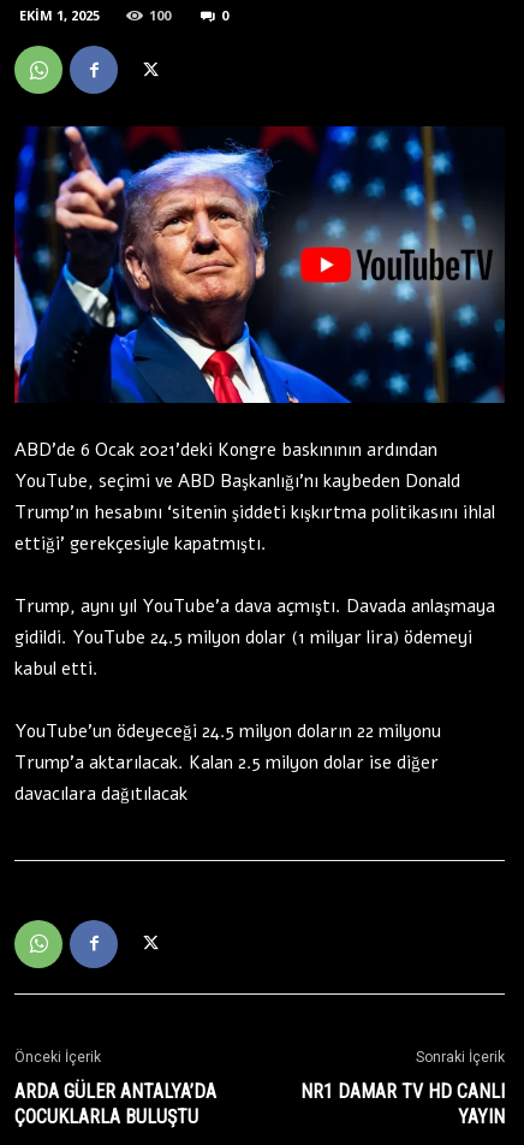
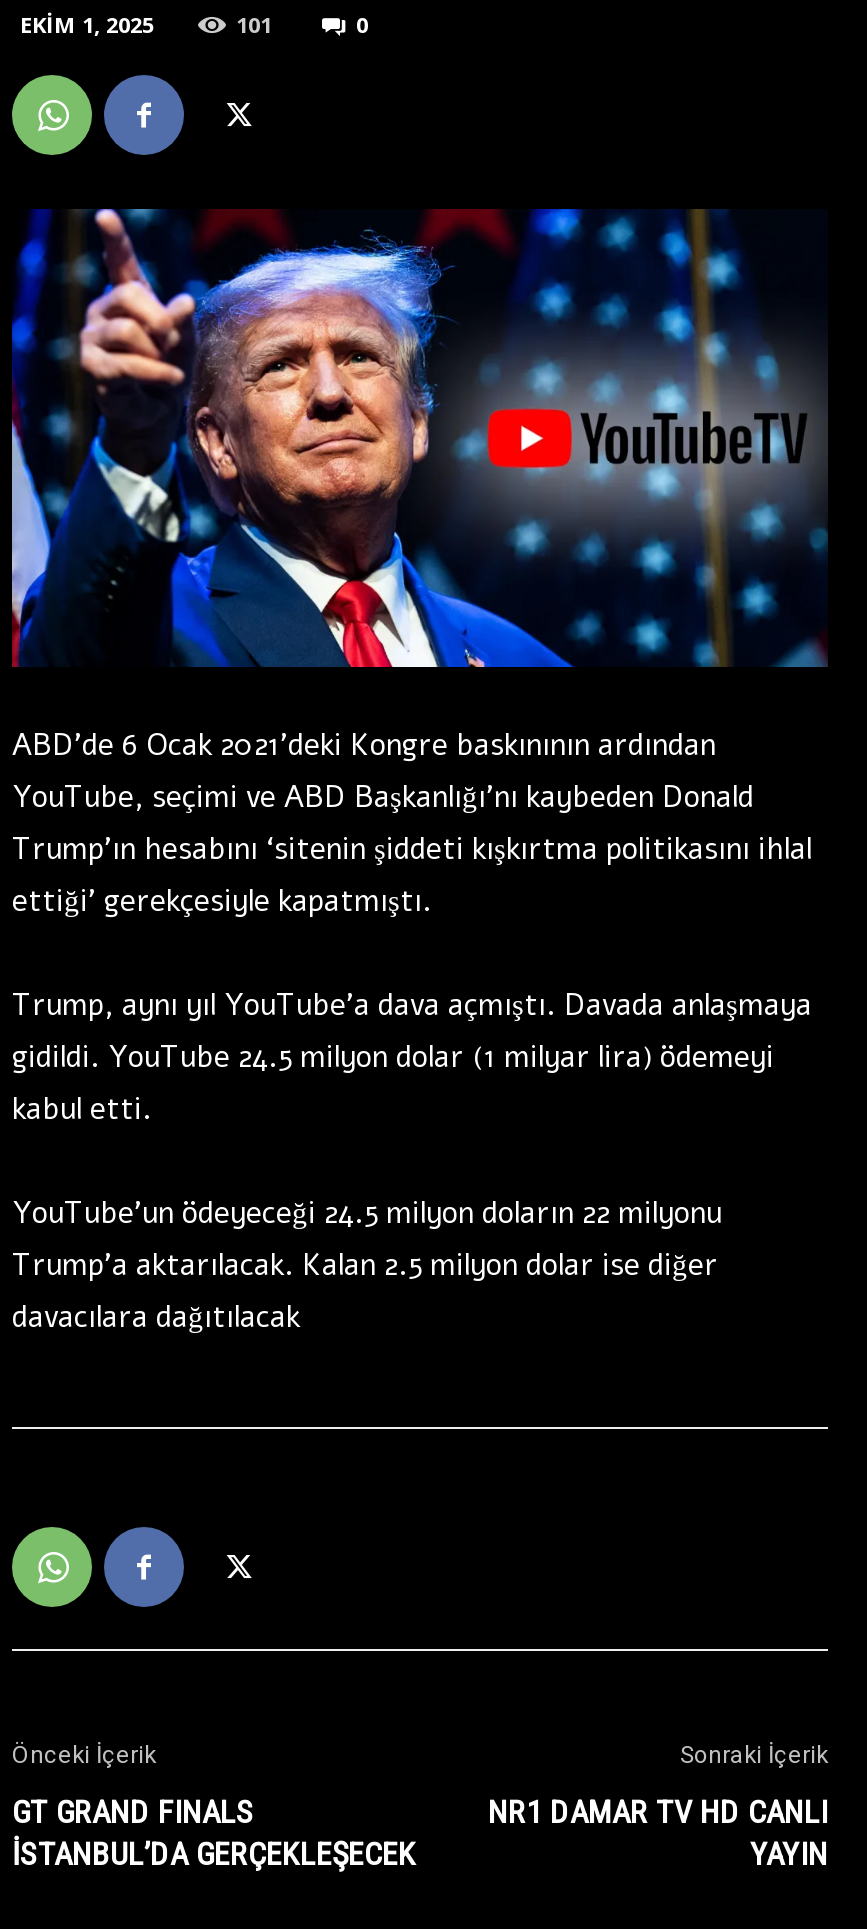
[149,6,171,24] 100 -> [236,9,272,39] 101
[14,1080,216,1128] ARDA GÜLER ANTALYA’DA | ÇOCUKLARLA BULUŞTU -> [12,1794,416,1874] GT GRAND FINALS | İSTANBUL’DA GERÇEKLEŞECEK

